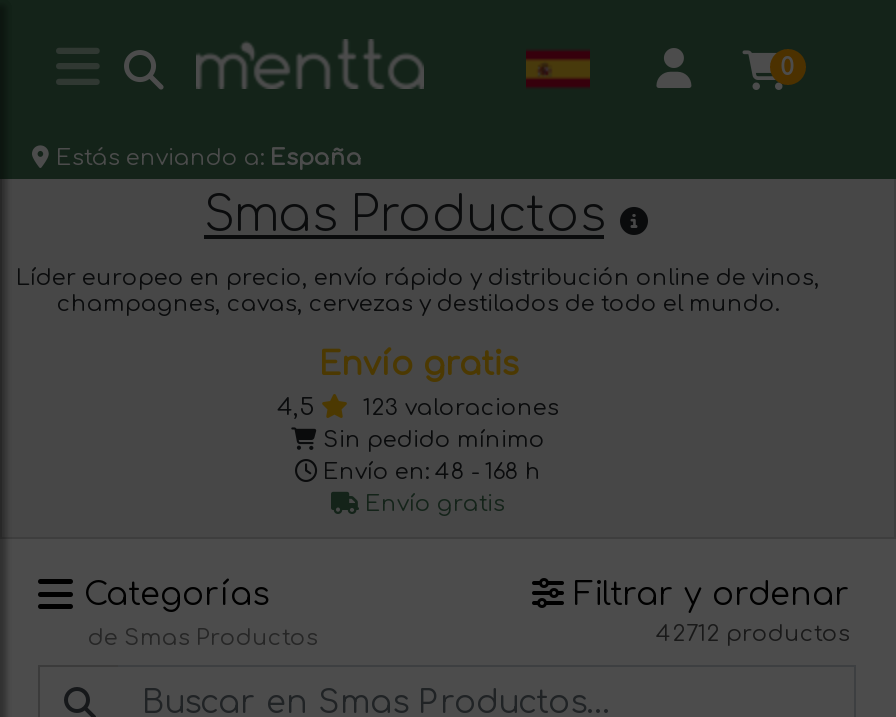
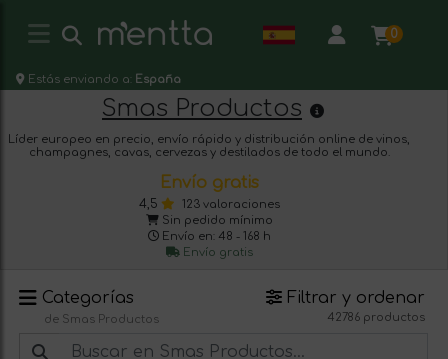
[656,621,850,647] 42712 productos -> [327,311,425,324] 42786 productos

